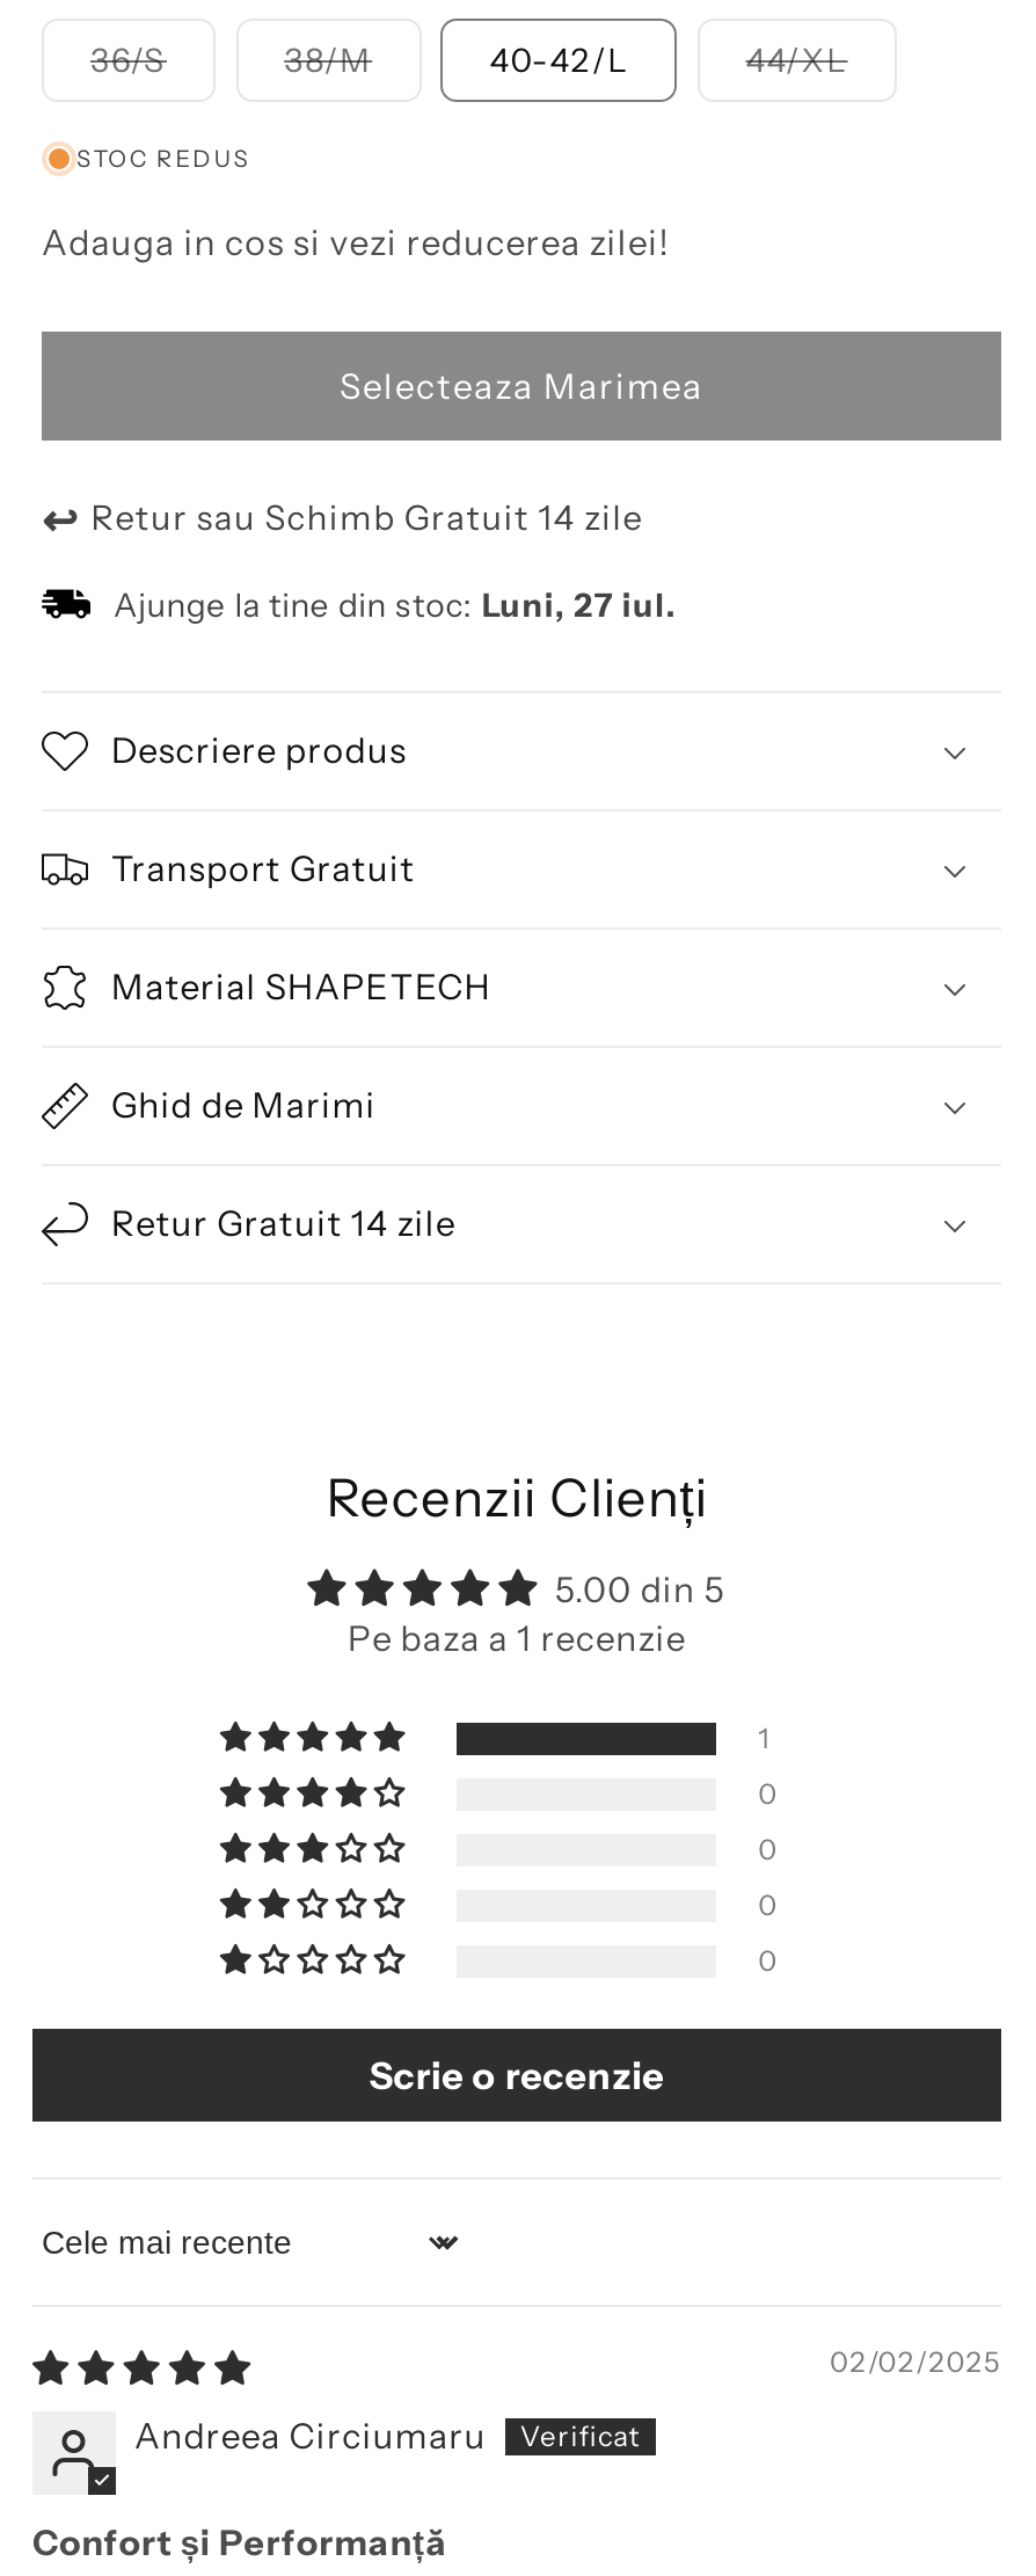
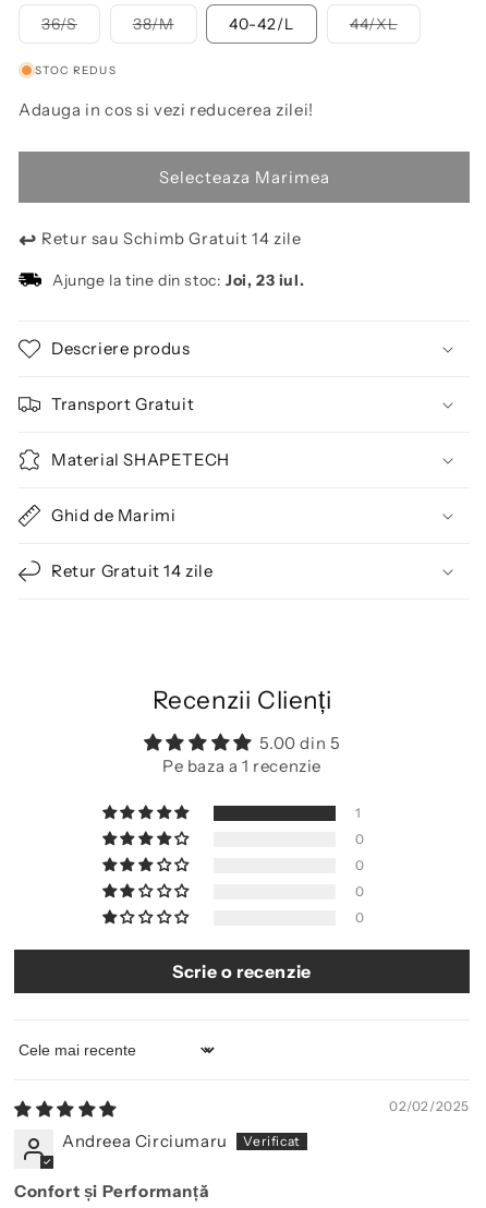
[114,585,676,627] Ajunge la tine din stoc: Luni, 27 iul. -> [52,271,304,290] Ajunge la tine din stoc: Joi, 23 iul.

